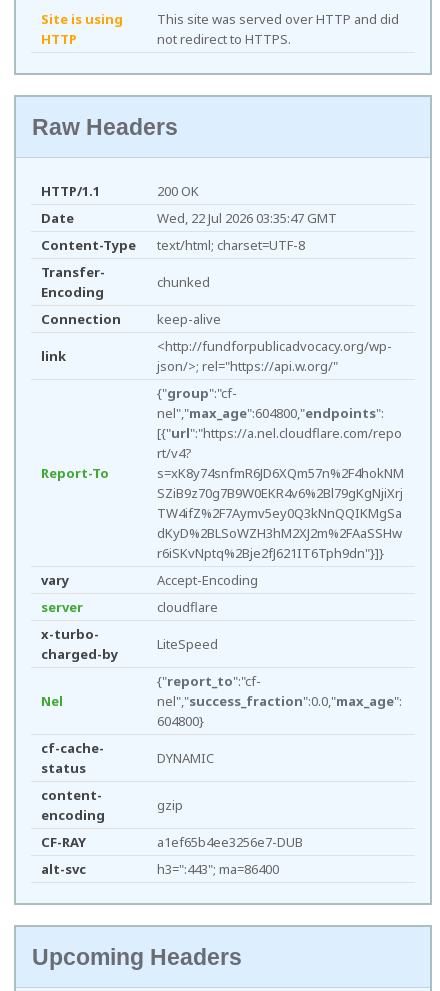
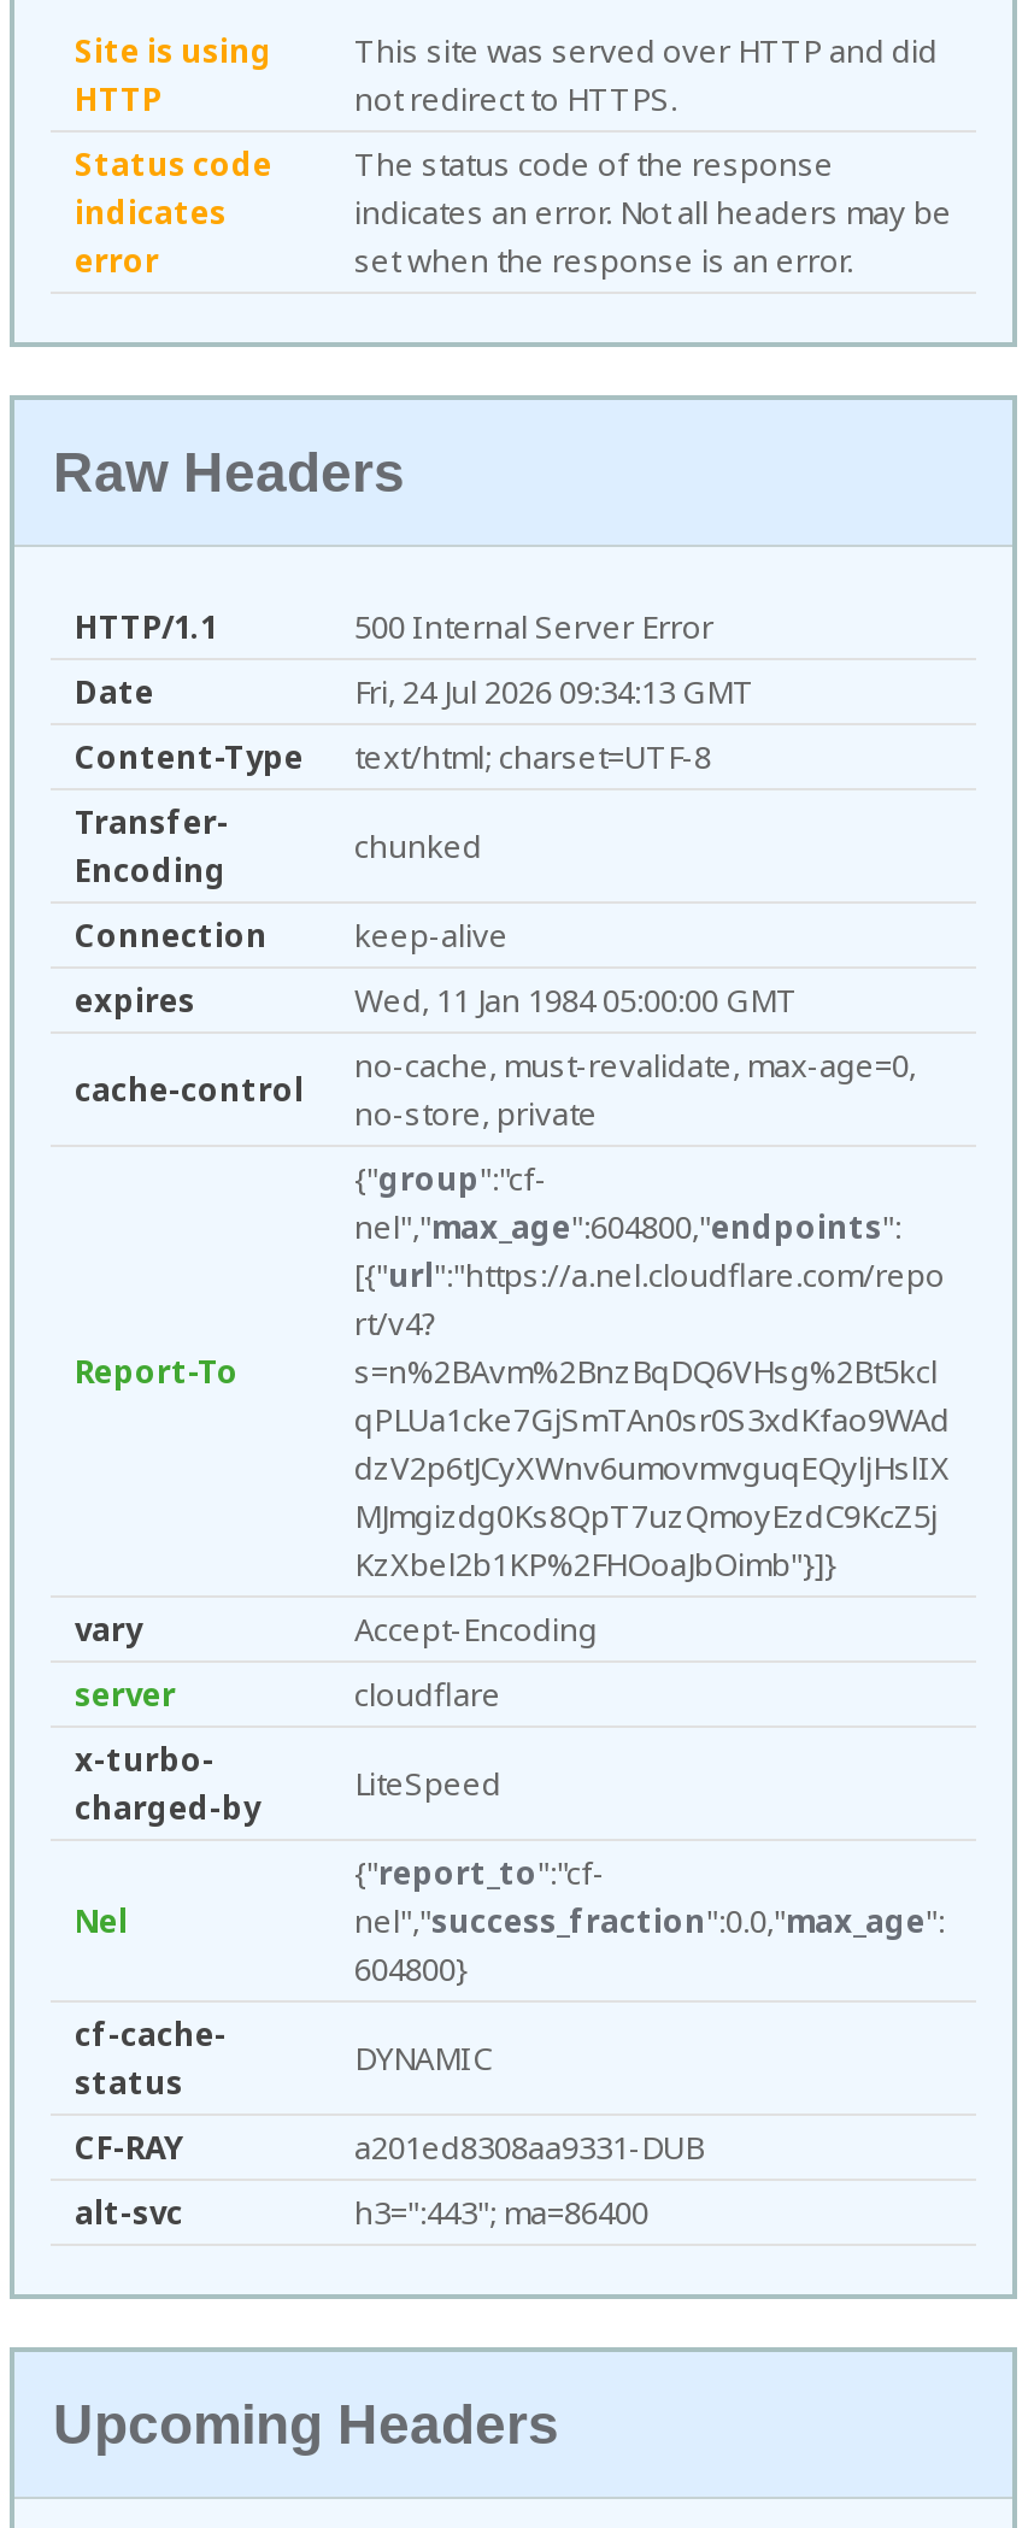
none -> [75,143,272,283] Status code | indicates | error
none -> [354,143,952,283] The status code of the response | indicates an error. Not all headers may be | set when the response is an error.
moved [32,114,305,328] -> [53,442,711,958]: Raw Headers | HTTP/1.1 | Date | ... | Connection | keep-alive
[157,182,199,200] 200 OK -> [354,606,713,649] 500 Internal Server Error
[157,209,337,227] Wed, 22 Jul 2026 03:35:47 GMT -> [354,671,754,714] Fri, 24 Jul 2026 09:34:13 GMT
[157,337,392,375] <http://fundforpublicadvocacy.org/wp- | json/>; rel="https://api.w.org/" -> [354,1044,916,1136] no-cache, must-revalidate, max-age=0, | no-store, private
[41,347,66,365] link -> [75,979,798,1112] expires | Wed, 11 Jan 1984 05:00:00 GMT | cache-control
moved [41,384,402,482] -> [75,1158,945,1394]: Report-To | {"group":"cf- | nel","max_age":604800,"endpoints": | [{"url":"https://a.nel.cloudflare.com/repo | rt/v4?
[157,464,404,562] s=xK8y74snfmR6JD6XQm57n%2F4hokNM | SZiB9z70g7B9W0EKR4v6%2Bl79gKgNjiXrj | TW4ifZ%2F7Aymv5ey0Q3kNnQQIKMgSa | dKyD%2BLSoWZH3hM2XJ2m%2FAaSSHw | r6iSKvNptq%2Bje2fJ621IT6Tph9dn"}]} -> [354,1351,950,1587] s=n%2BAvm%2BnzBqDQ6VHsg%2Bt5kcl | qPLUa1cke7GjSmTAn0sr0S3xdKfao9WAd | dzV2p6tJCyXWnv6umovmvguqEQyljHslIX | MJmgizdg0Ks8QpT7uzQmoyEzdC9KcZ5j | KzXbel2b1KP%2FHOoaJbOimb"}]}
moved [41,571,402,777] -> [75,1608,945,2105]: vary | Accept-Encoding | server | ... | status | DYNAMIC
[41,786,105,824] content- | encoding -> none
[157,796,183,814] gzip -> none
[157,833,303,851] a1ef65b4ee3256e7-DUB -> [354,2127,704,2170] a201ed8308aa9331-DUB

